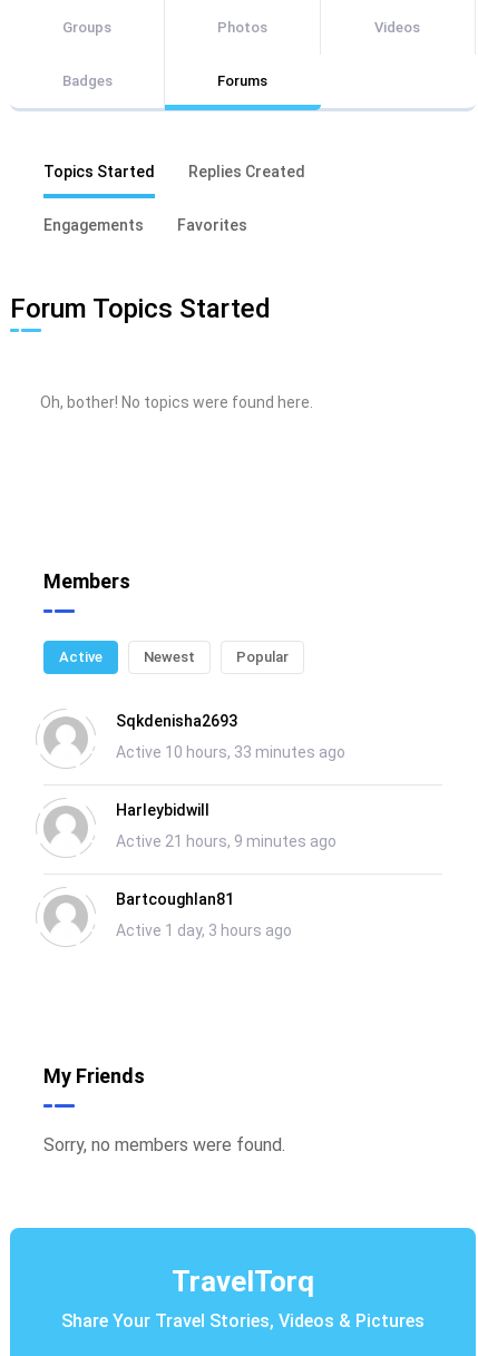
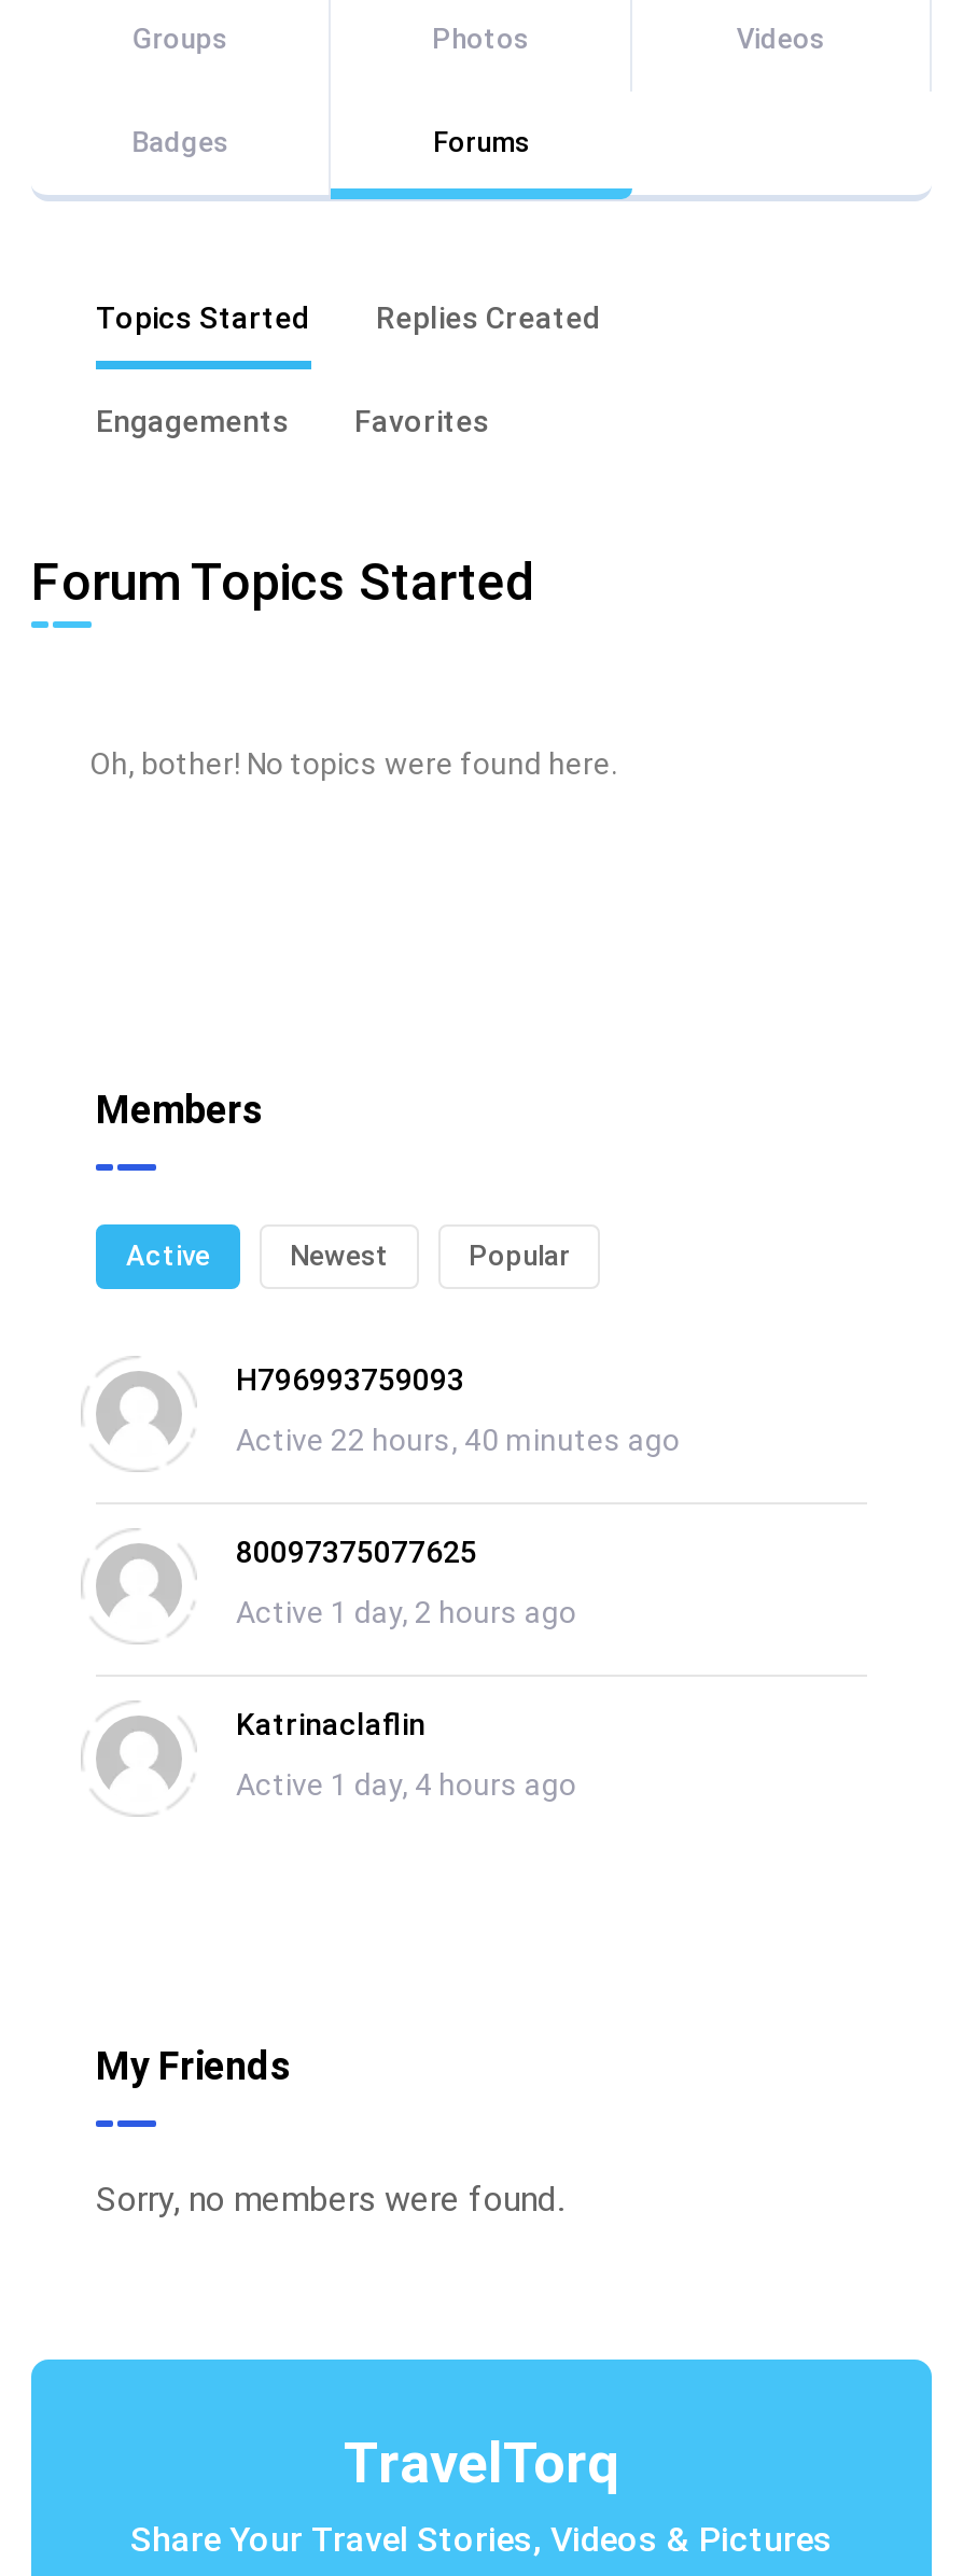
[116,712,237,730] Sqkdenisha2693 -> [236,1362,464,1397] H796993759093
[116,743,345,761] Active 10 hours, 33 minutes ago -> [236,1423,680,1457] Active 22 hours, 40 minutes ago
[116,801,209,819] Harleybidwill -> [236,1535,477,1569] 80097375077625
[116,832,336,850] Active 21 hours, 9 minutes ago -> [236,1595,576,1629] Active 1 day, 2 hours ago
[116,890,234,908] Bartcoughlan81 -> [236,1707,425,1741] Katrinaclaflin
[116,921,292,939] Active 1 day, 3 hours ago -> [236,1767,576,1802] Active 1 day, 4 hours ago

